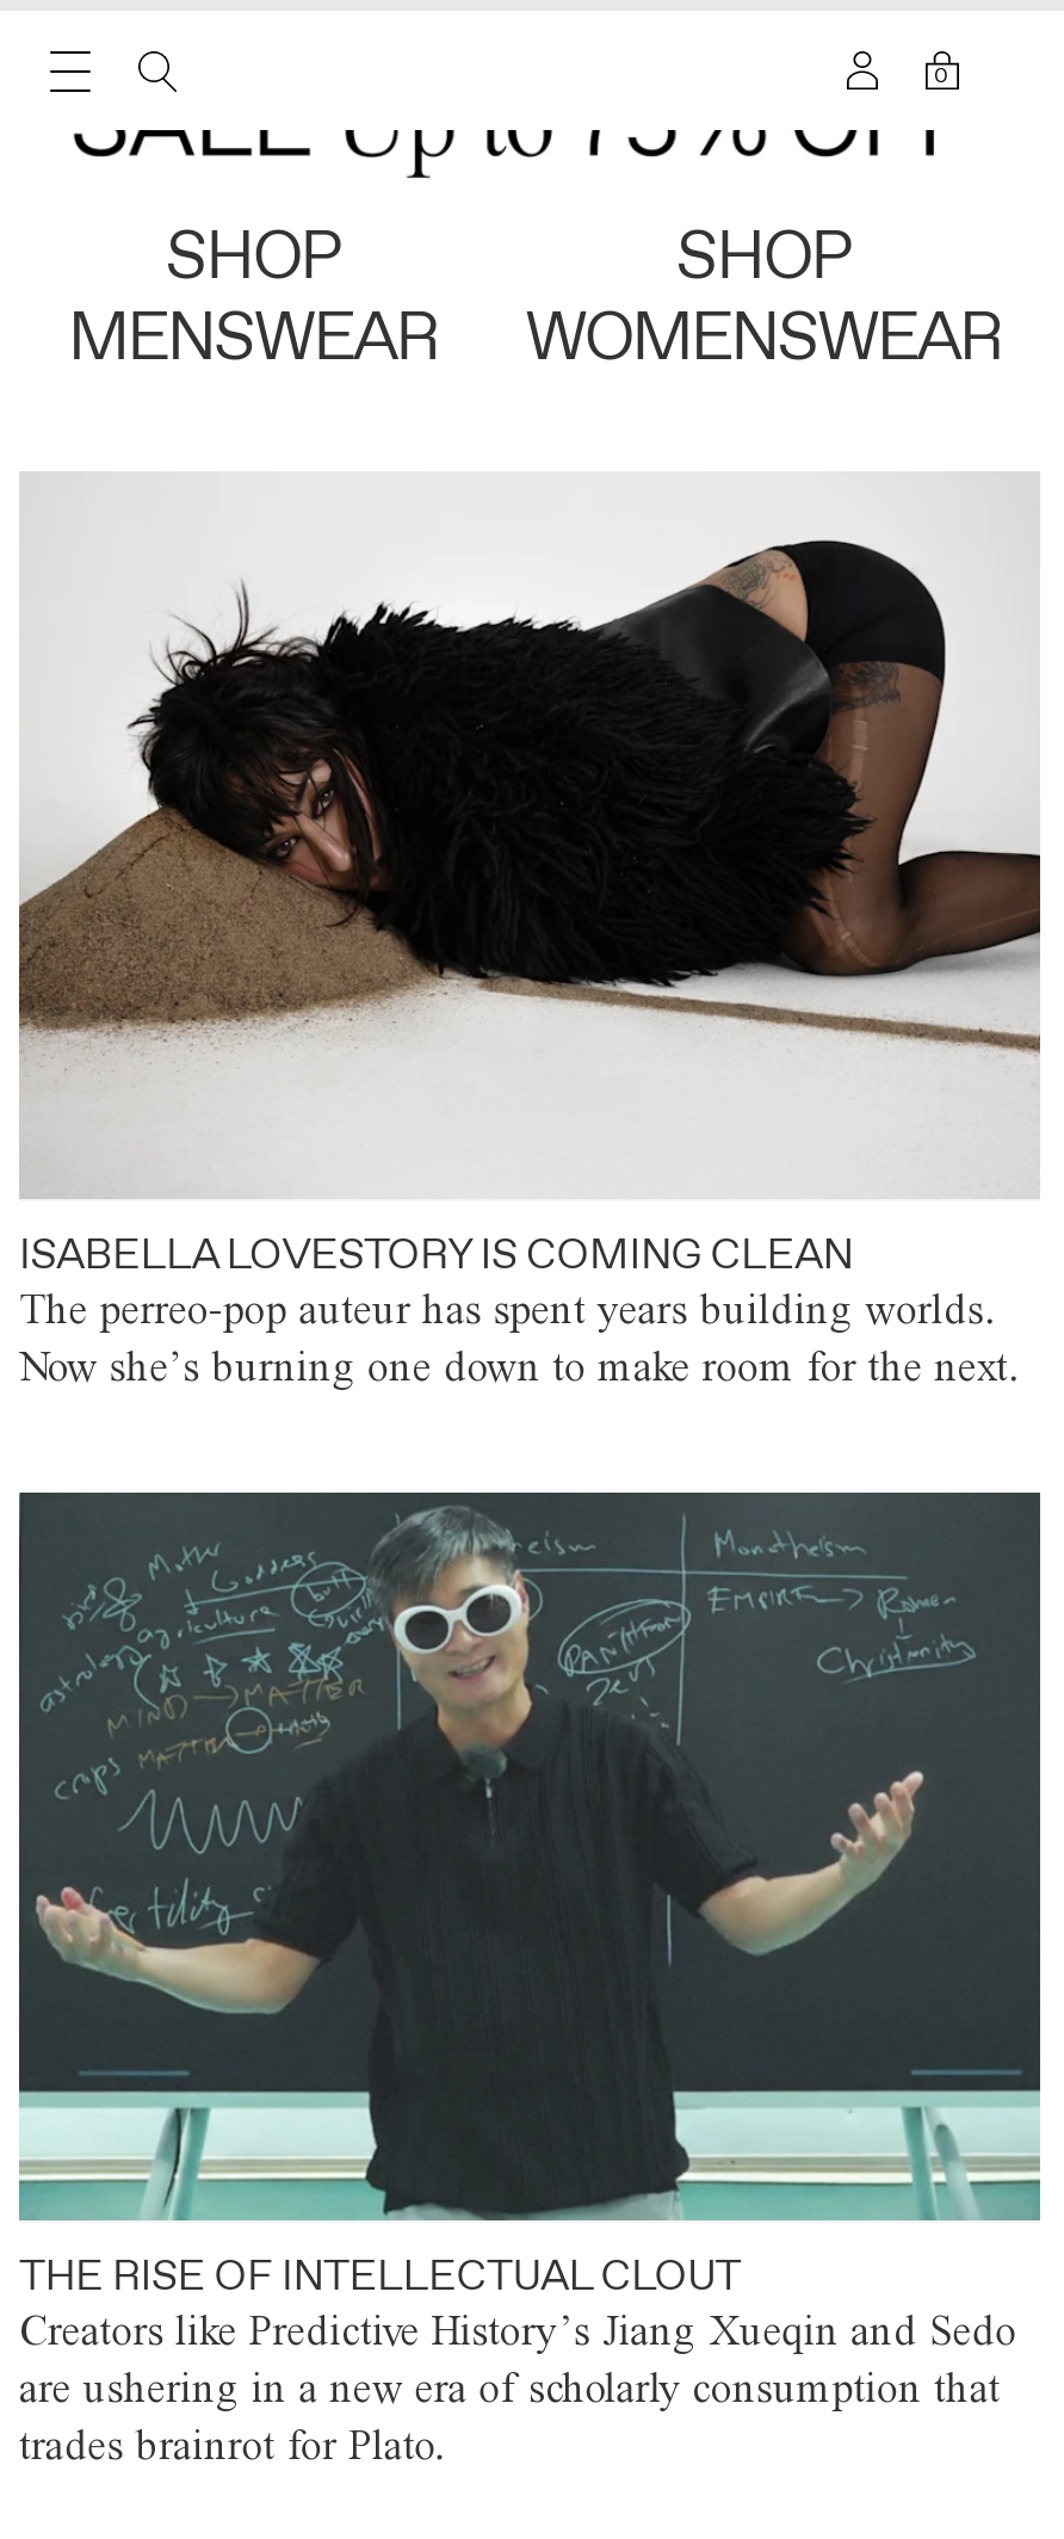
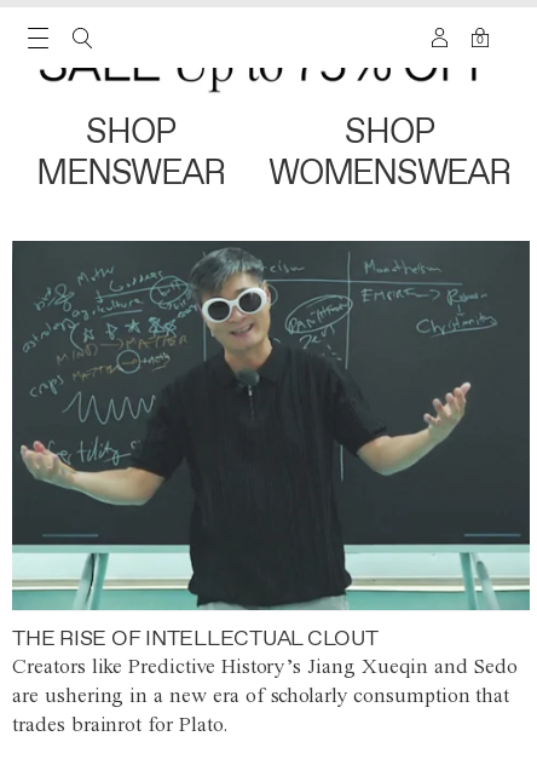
[19,538,1040,1391] [image] | ISABELLA LOVESTORY IS COMING CLEAN | The perreo-pop auteur has spent years building worlds. | Now she’s burning one down to make room for the next. -> none

